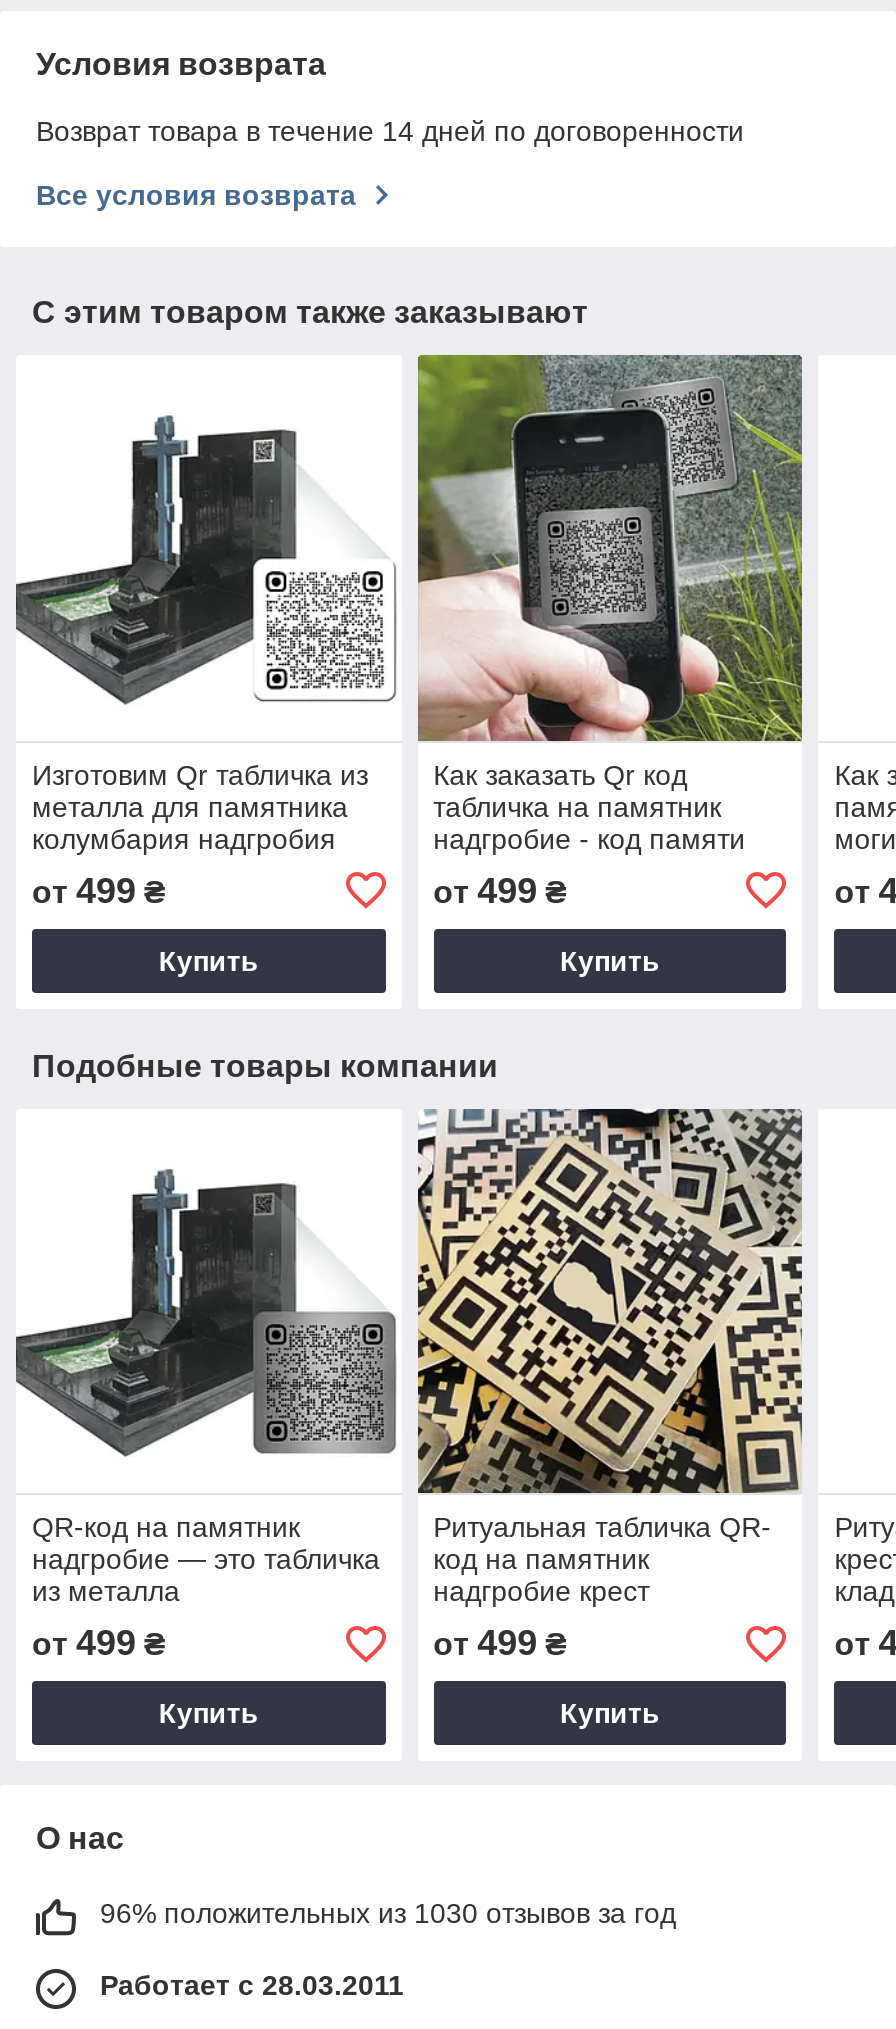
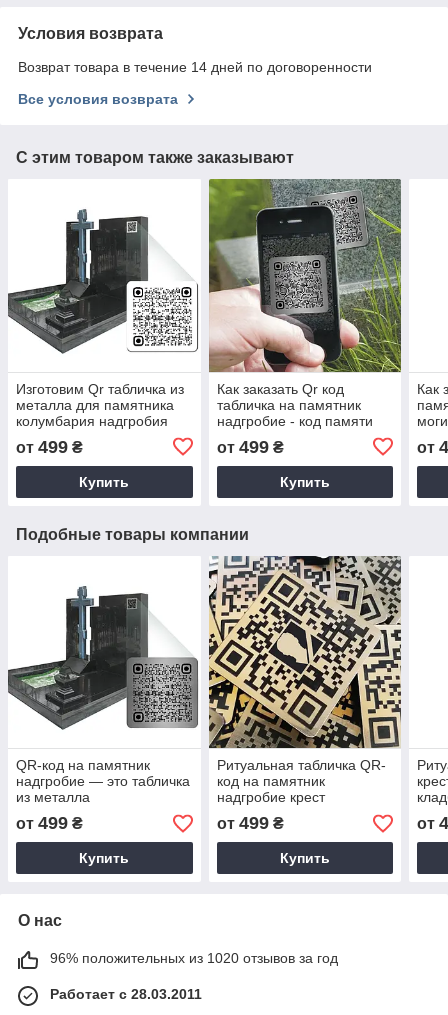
[100,1898,676,1930] 96% положительных из 1030 отзывов за год -> [50,950,338,966] 96% положительных из 1020 отзывов за год

